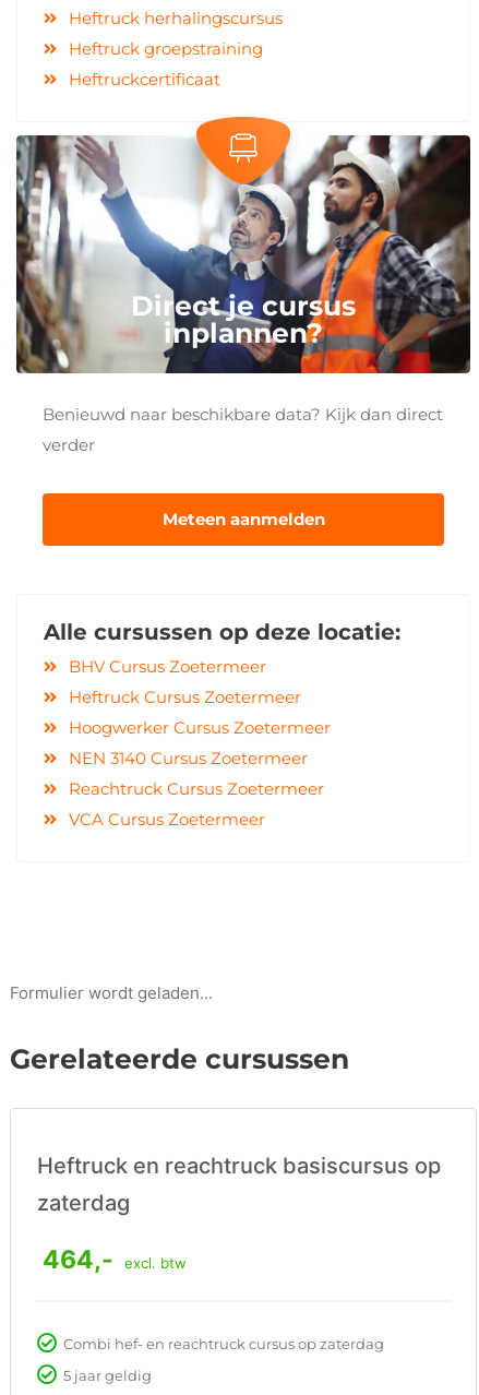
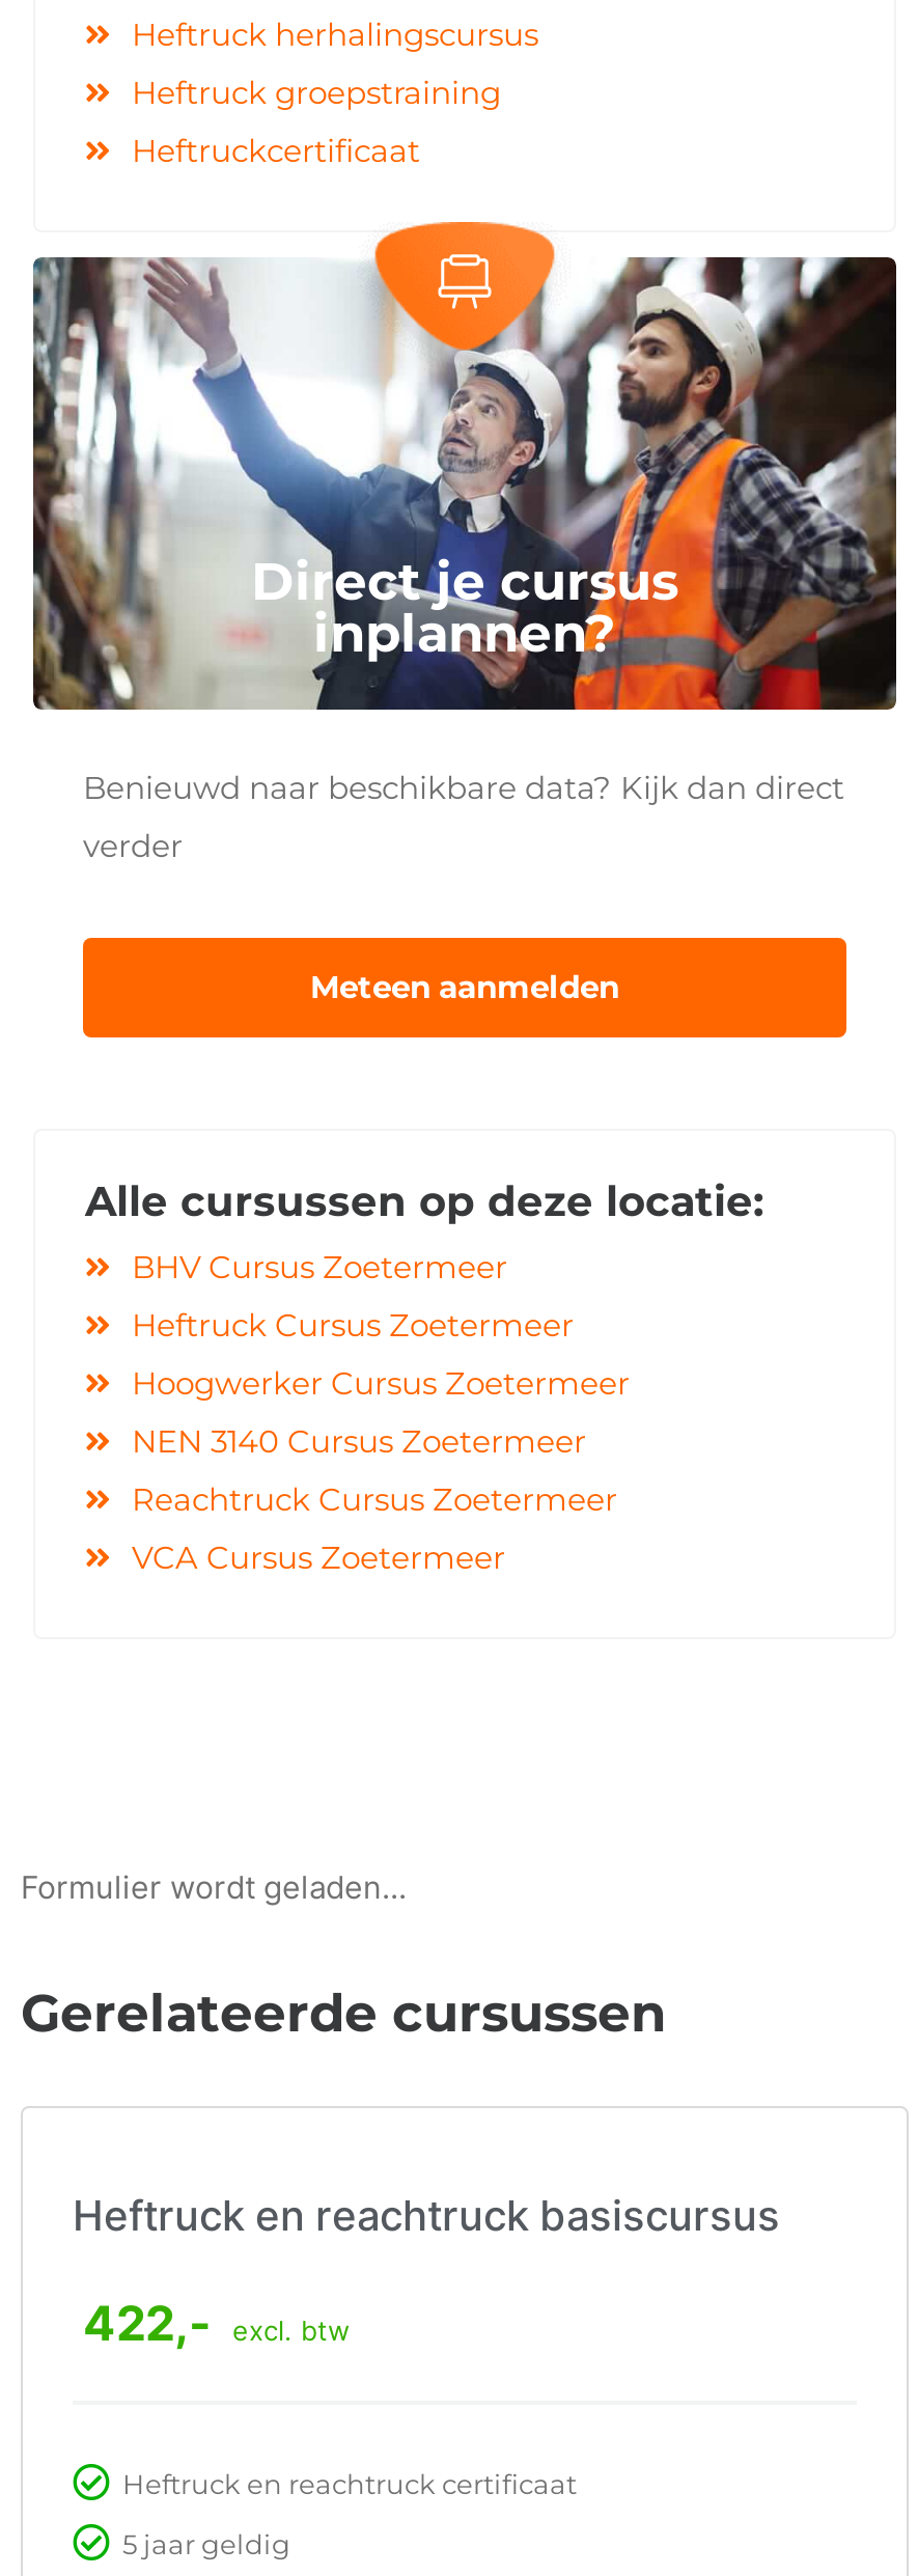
[37,1153,441,1216] Heftruck en reachtruck basiscursus op | zaterdag -> [73,2192,780,2242] Heftruck en reachtruck basiscursus
[43,1245,187,1275] 464,- excl. btw -> [83,2295,351,2354] 422,- excl. btw
[63,1335,384,1353] Combi hef- en reachtruck cursus op zaterdag -> [122,2468,577,2501] Heftruck en reachtruck certificaat

